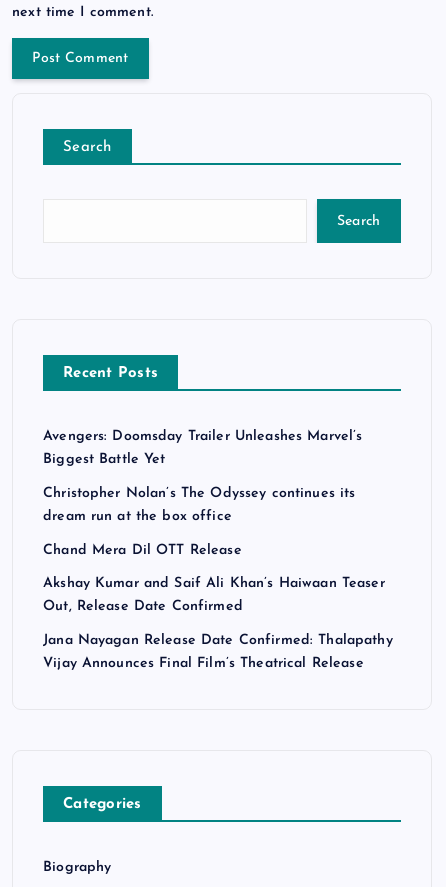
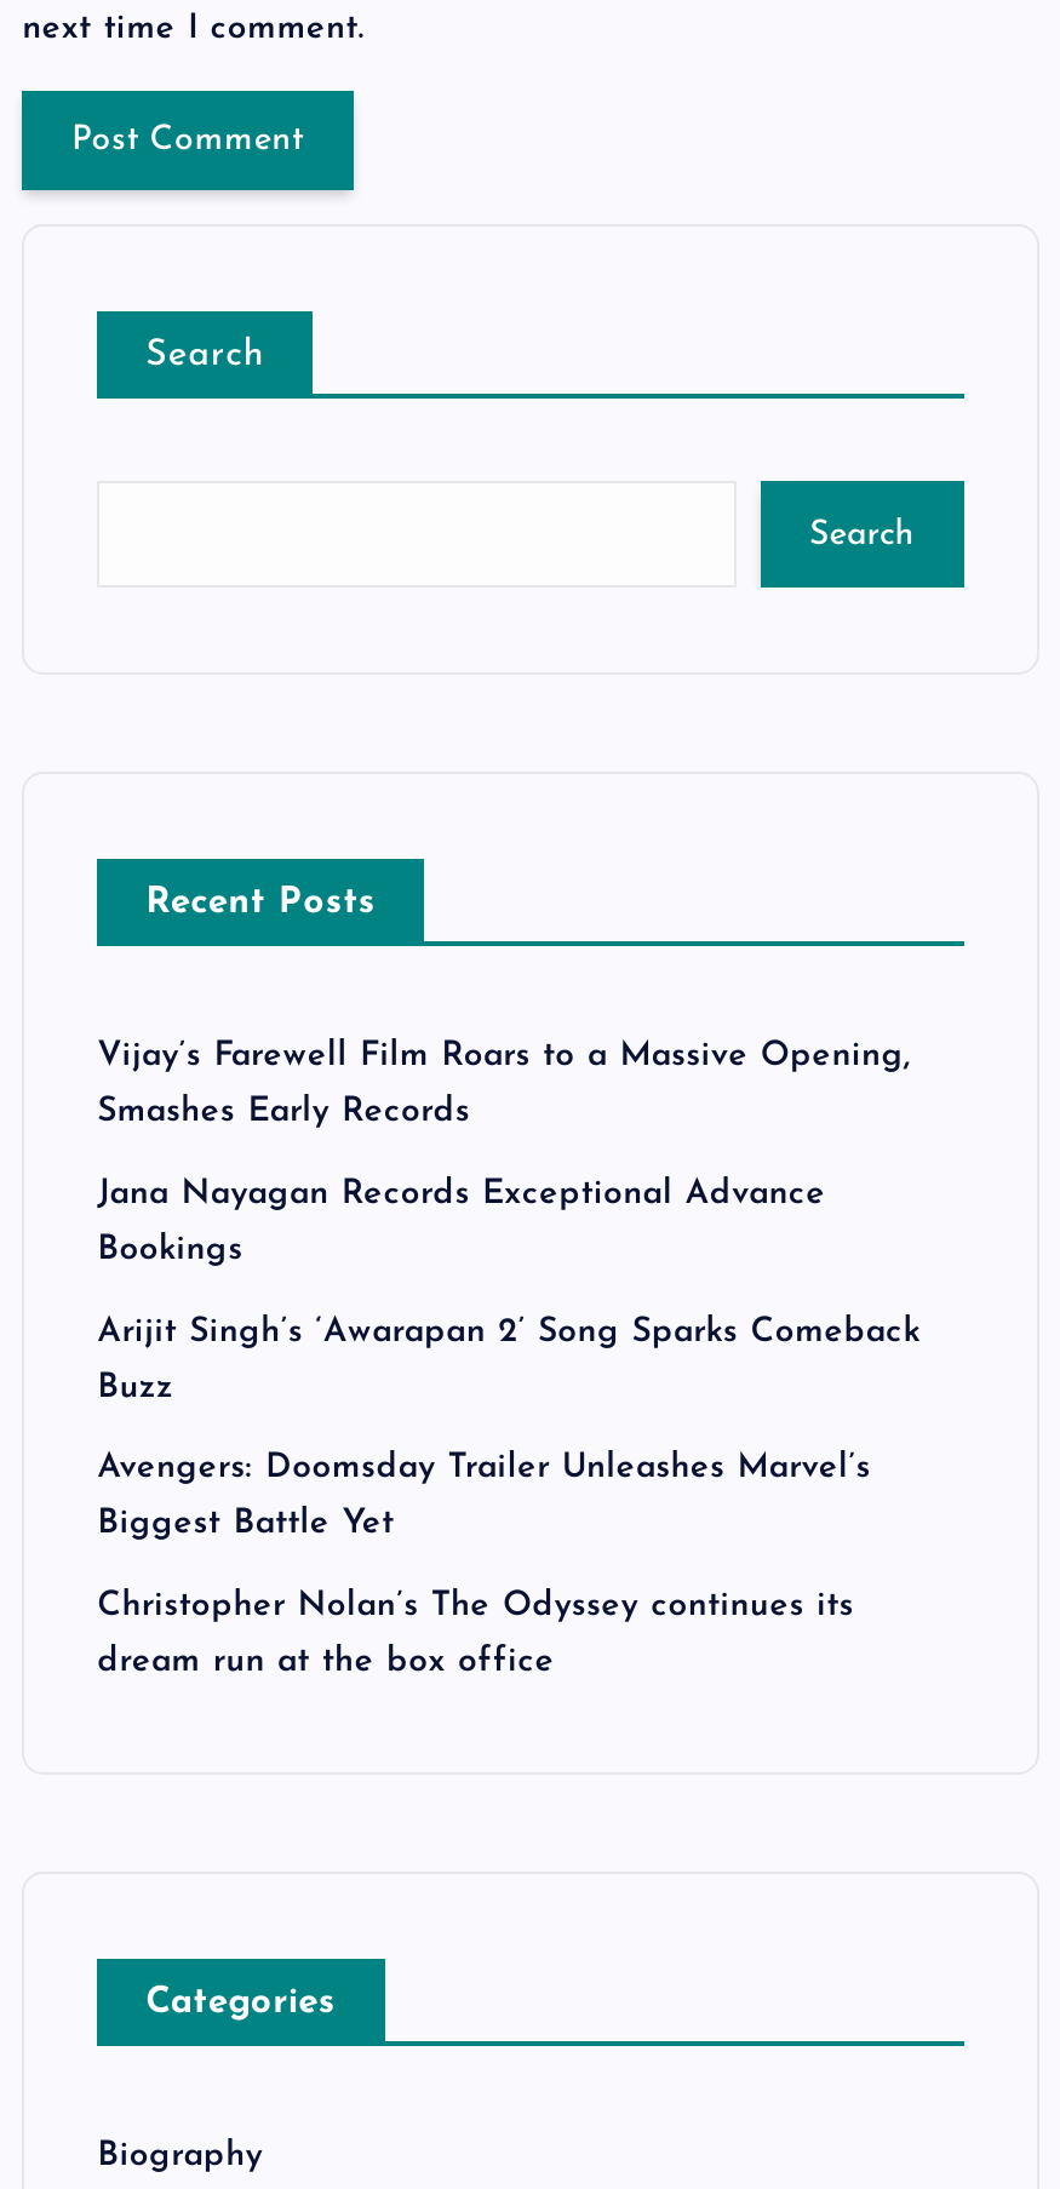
none -> [97,1038,920,1404] Vijay’s Farewell Film Roars to a Massive Opening, | Smashes Early Records | Jana Nayagan Records Exceptional Advance | Bookings | Arijit Singh’s ‘Awarapan 2’ Song Sparks Comeback | Buzz
moved [43,429,362,524] -> [97,1450,871,1679]: Avengers: Doomsday Trailer Unleashes Marvel’s | Biggest Battle Yet | Christopher Nolan’s The Odyssey continues its | dream run at the box office
[43,542,393,670] Chand Mera Dil OTT Release | Akshay Kumar and Saif Ali Khan’s Haiwaan Teaser | Out, Release Date Confirmed | Jana Nayagan Release Date Confirmed: Thalapathy | Vijay Announces Final Film’s Theatrical Release -> none

